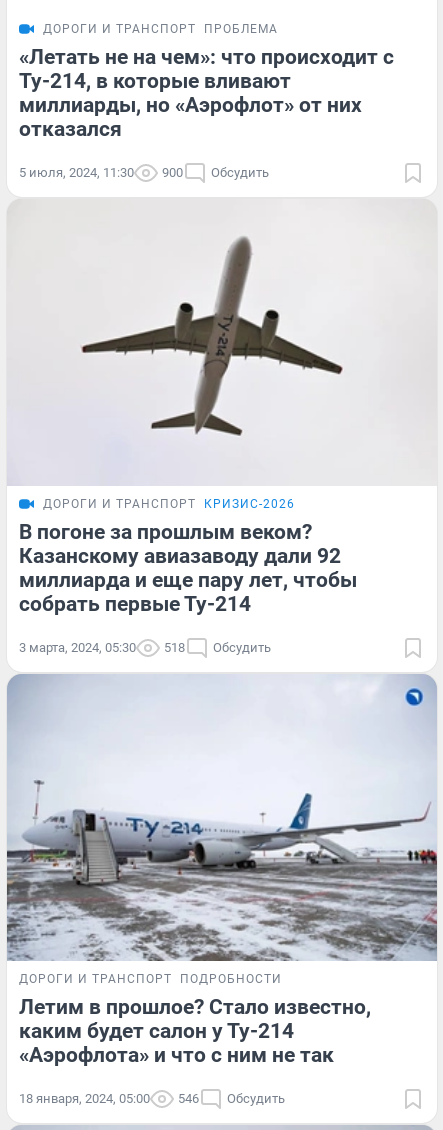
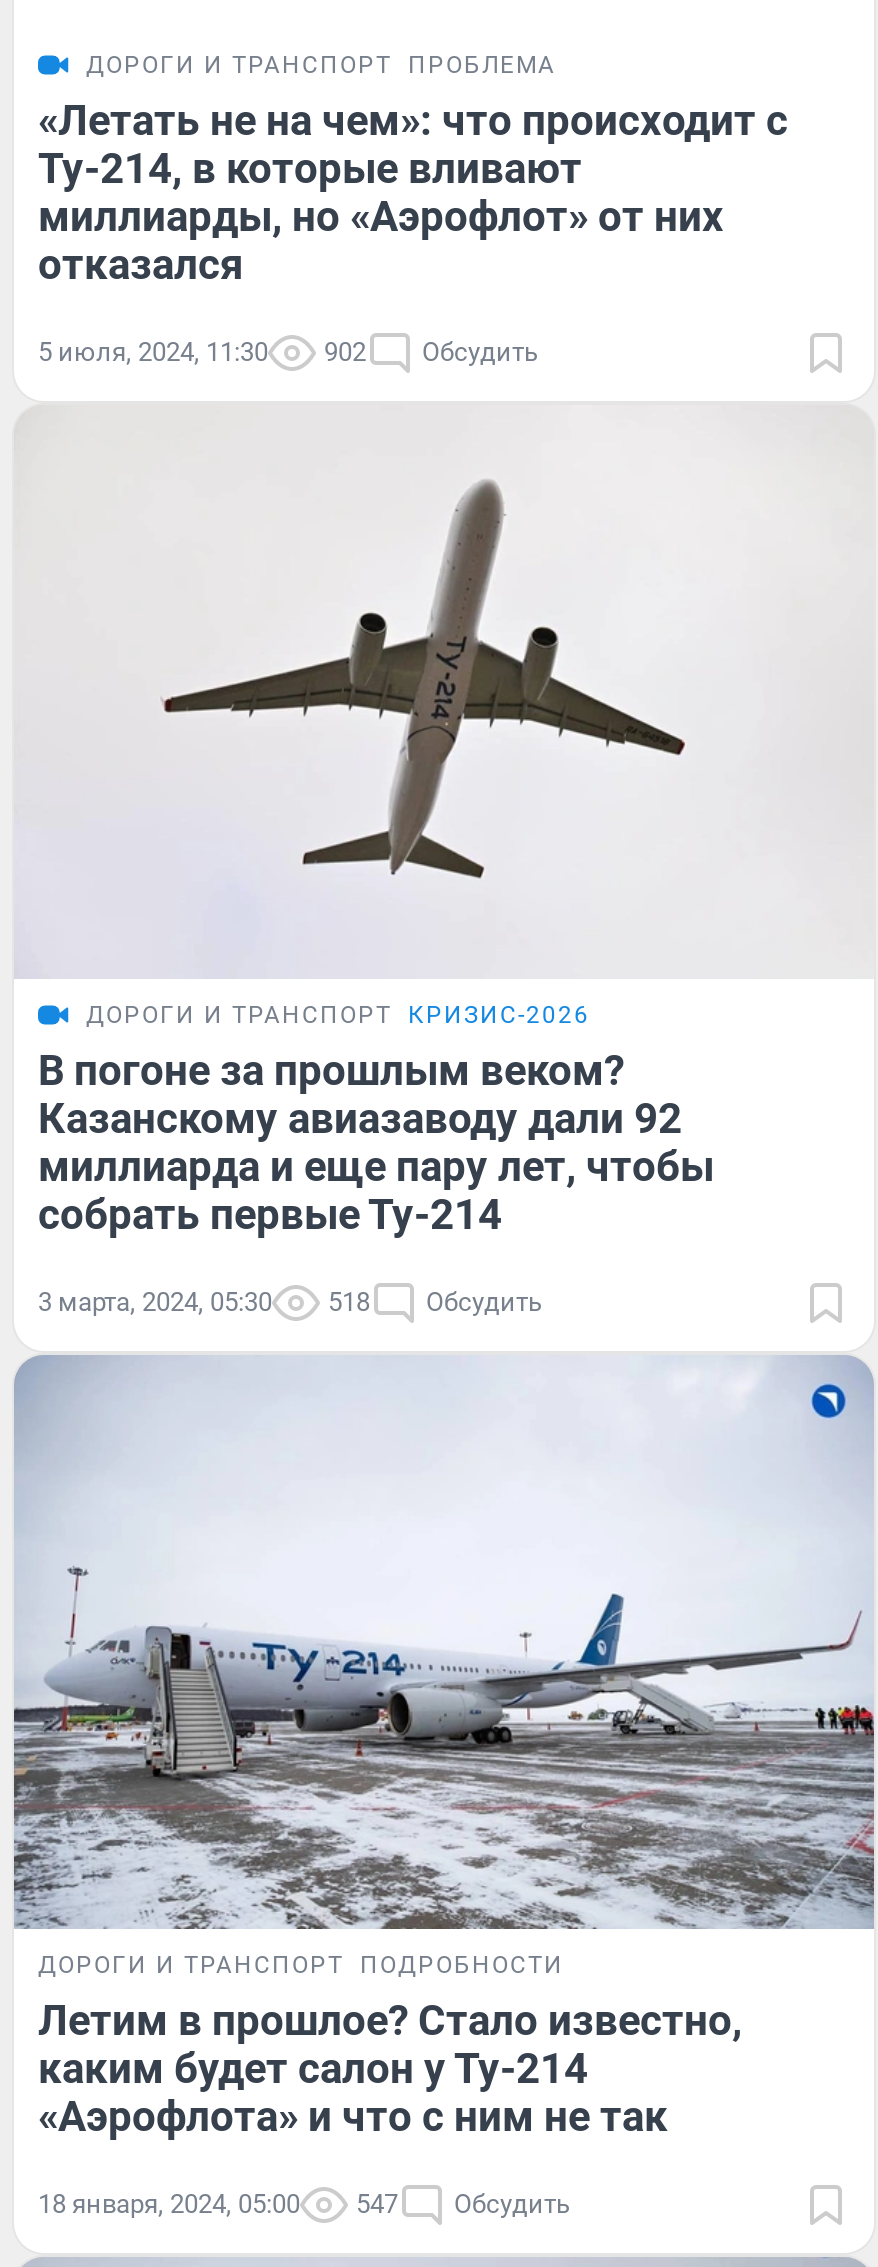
[19,165,269,180] 5 июля, 2024, 11:30 900 Обсудить -> [38,337,538,367] 5 июля, 2024, 11:30 902 Обсудить
[19,1091,285,1106] 18 января, 2024, 05:00 546 Обсудить -> [38,2188,570,2218] 18 января, 2024, 05:00 547 Обсудить

